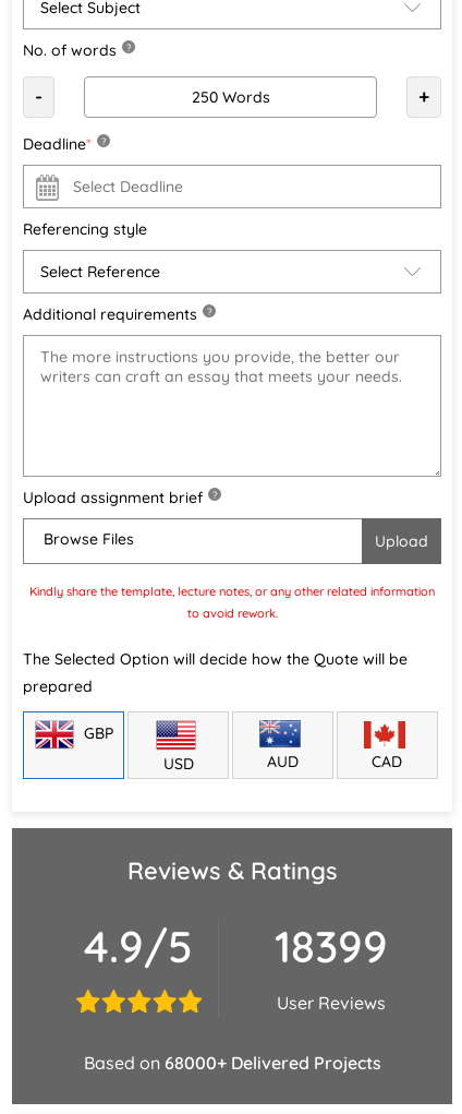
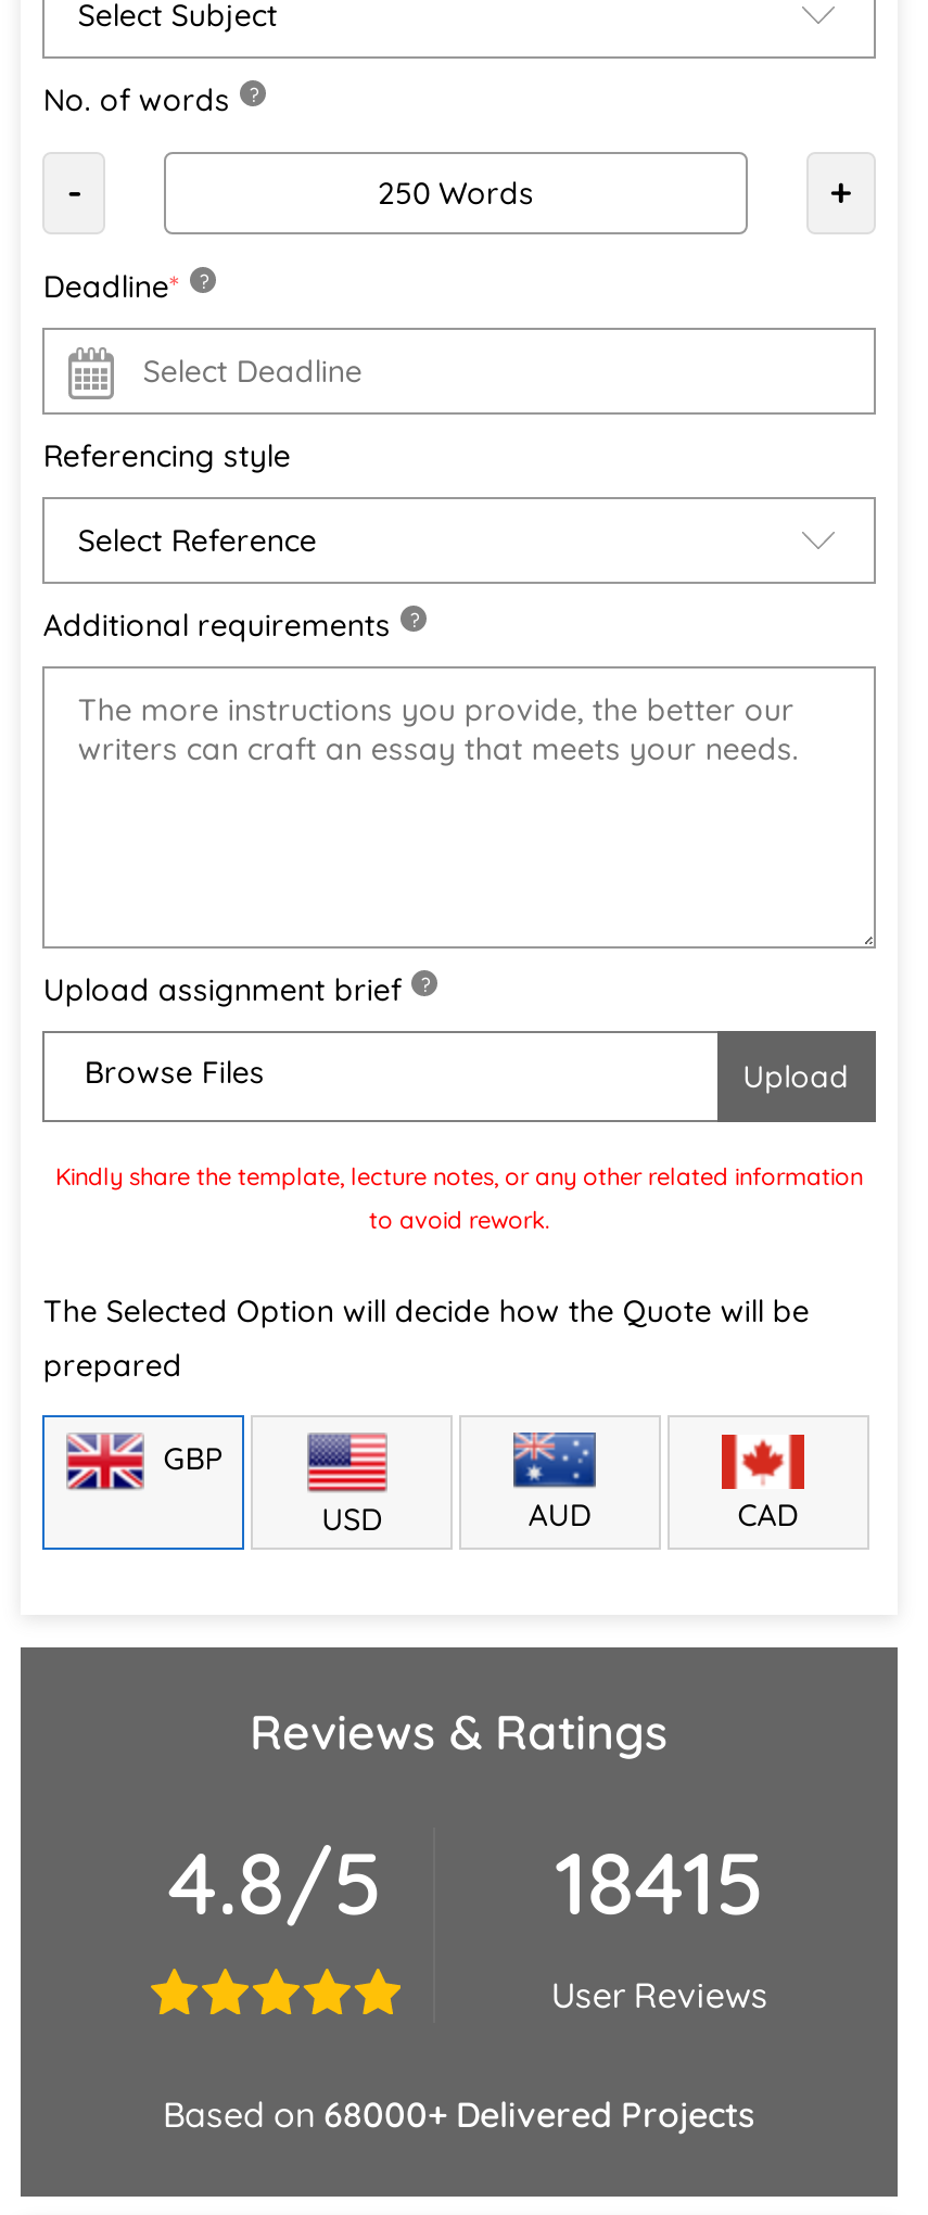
[84,918,193,973] 4.9/5 -> [168,1827,383,1935] 4.8/5
[275,918,388,973] 18399 -> [554,1827,765,1935] 18415

